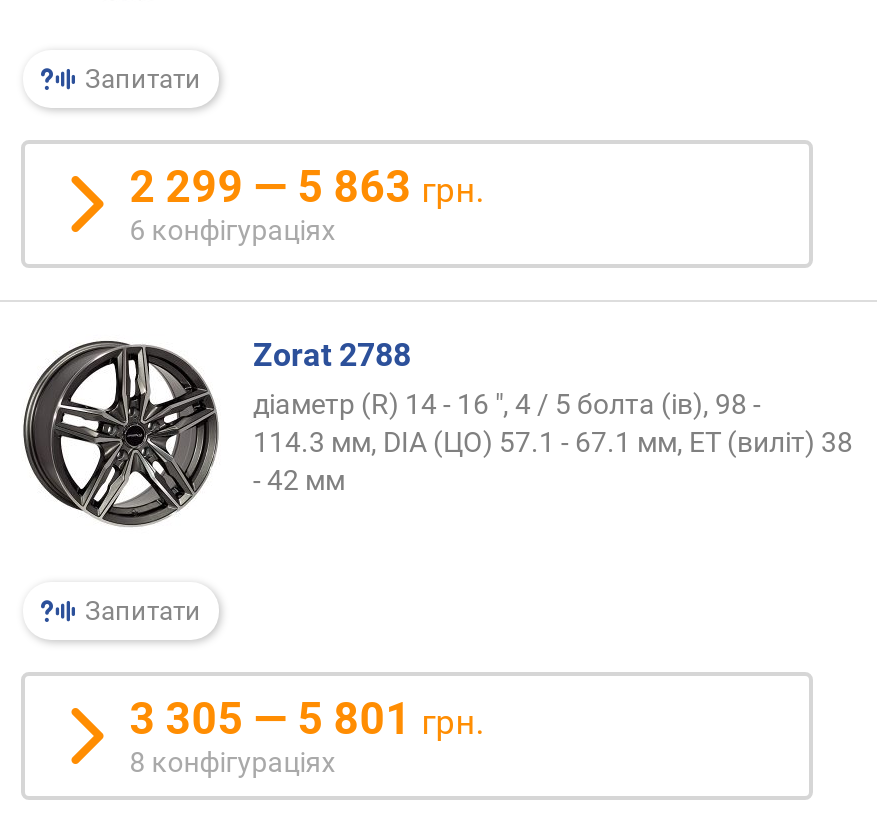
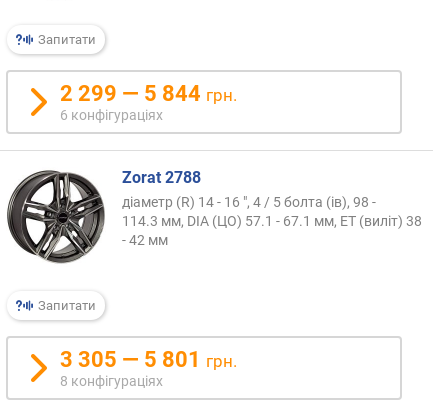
[129,161,483,211] 2 299 — 5 863 грн. -> [60,81,237,106] 2 299 — 5 844 грн.

